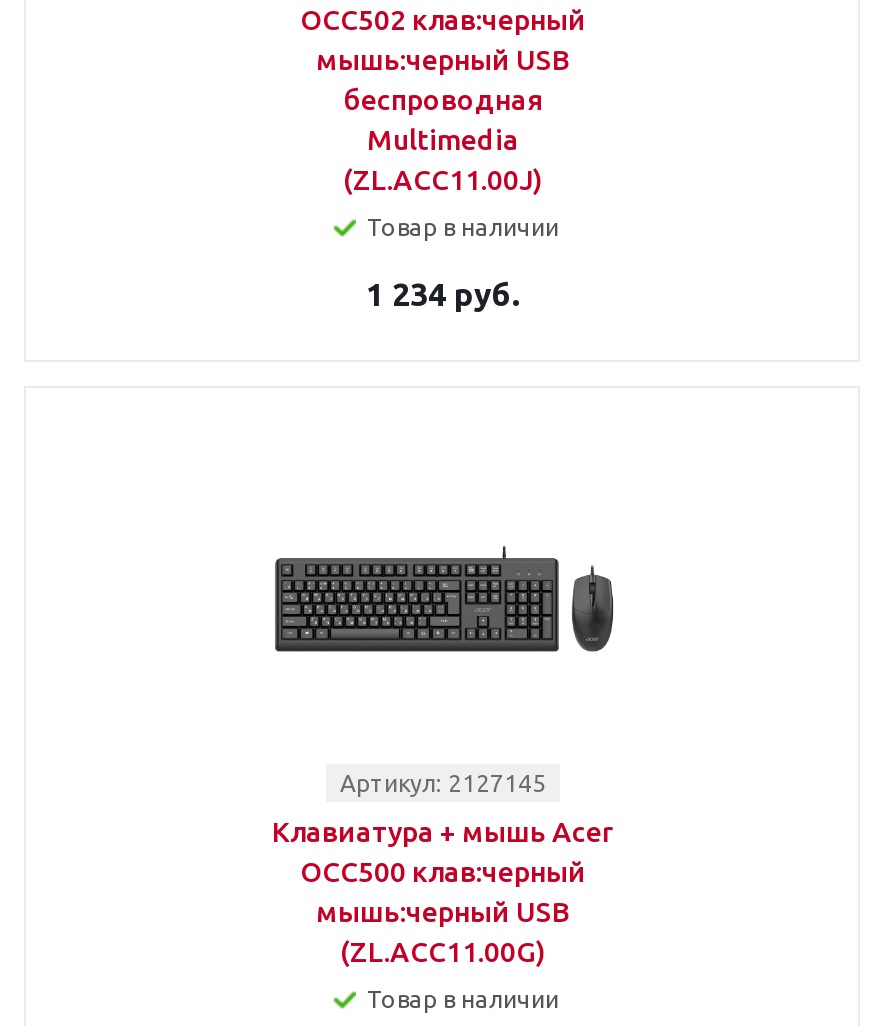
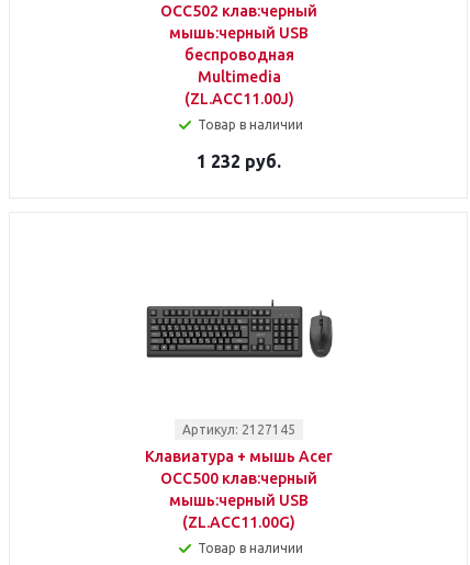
[366,276,520,312] 1 234 руб. -> [197,151,281,171] 1 232 руб.

